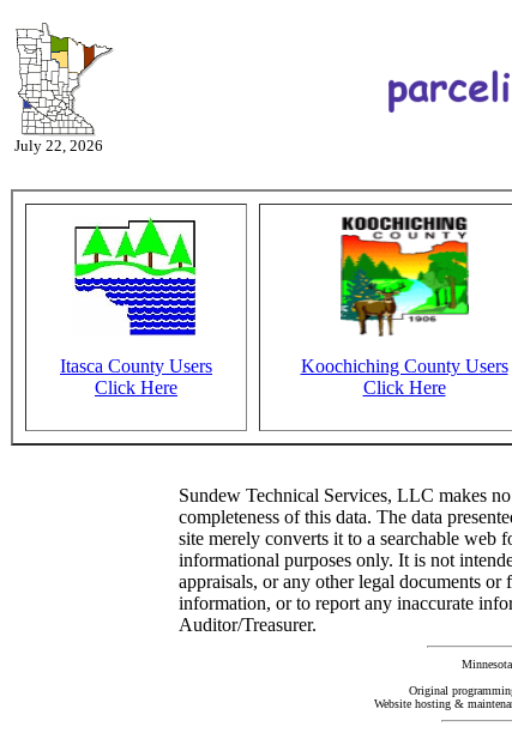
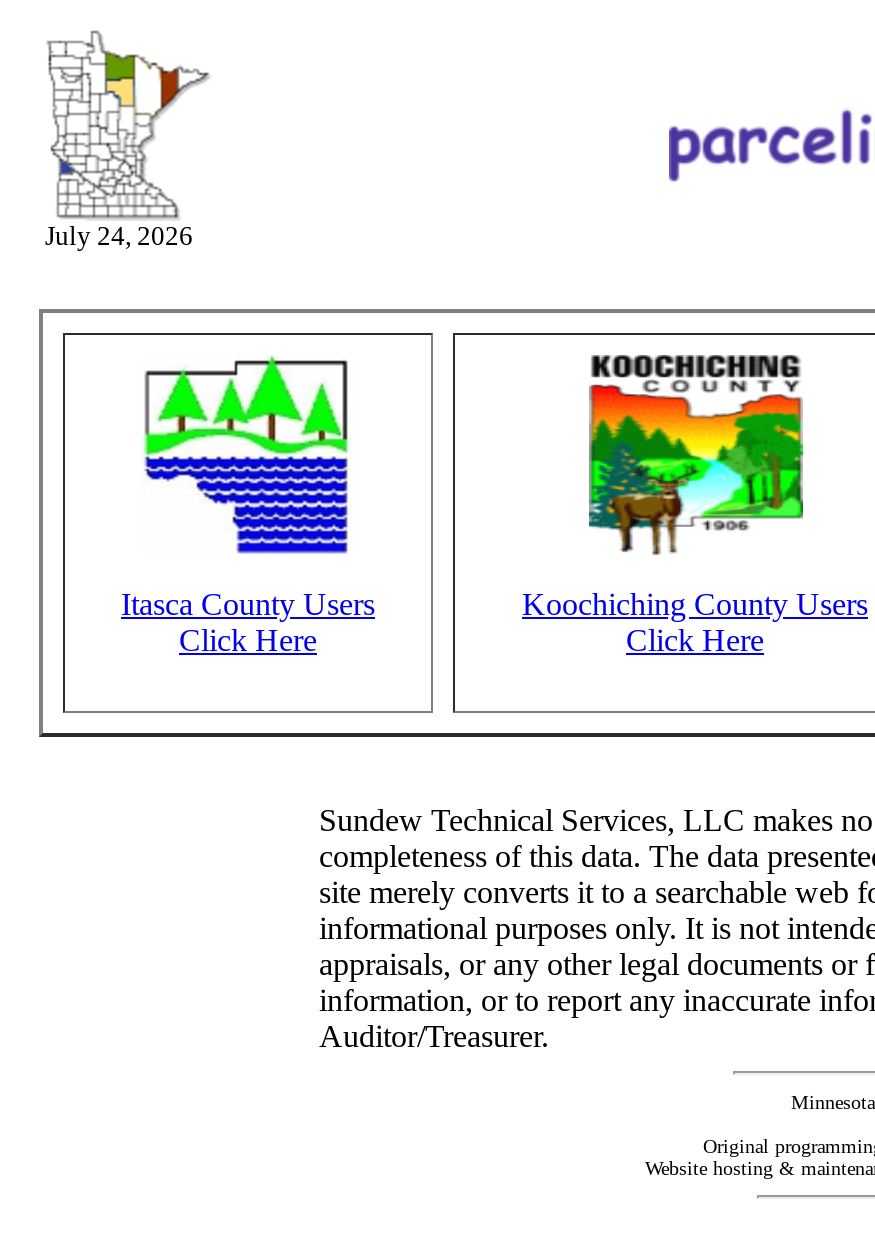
[14,137,103,155] July 22, 2026 -> [45,221,193,251] July 24, 2026

